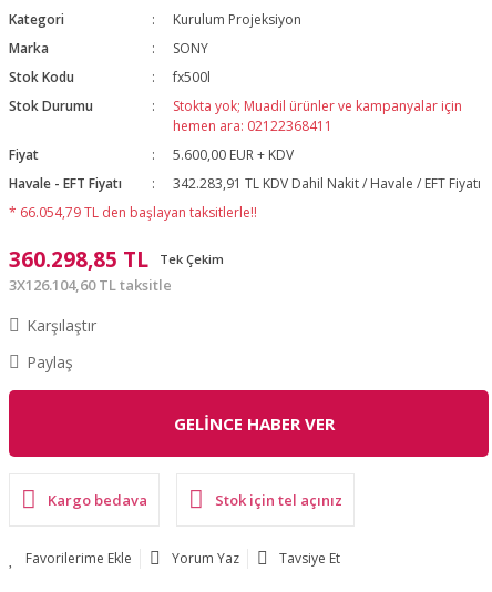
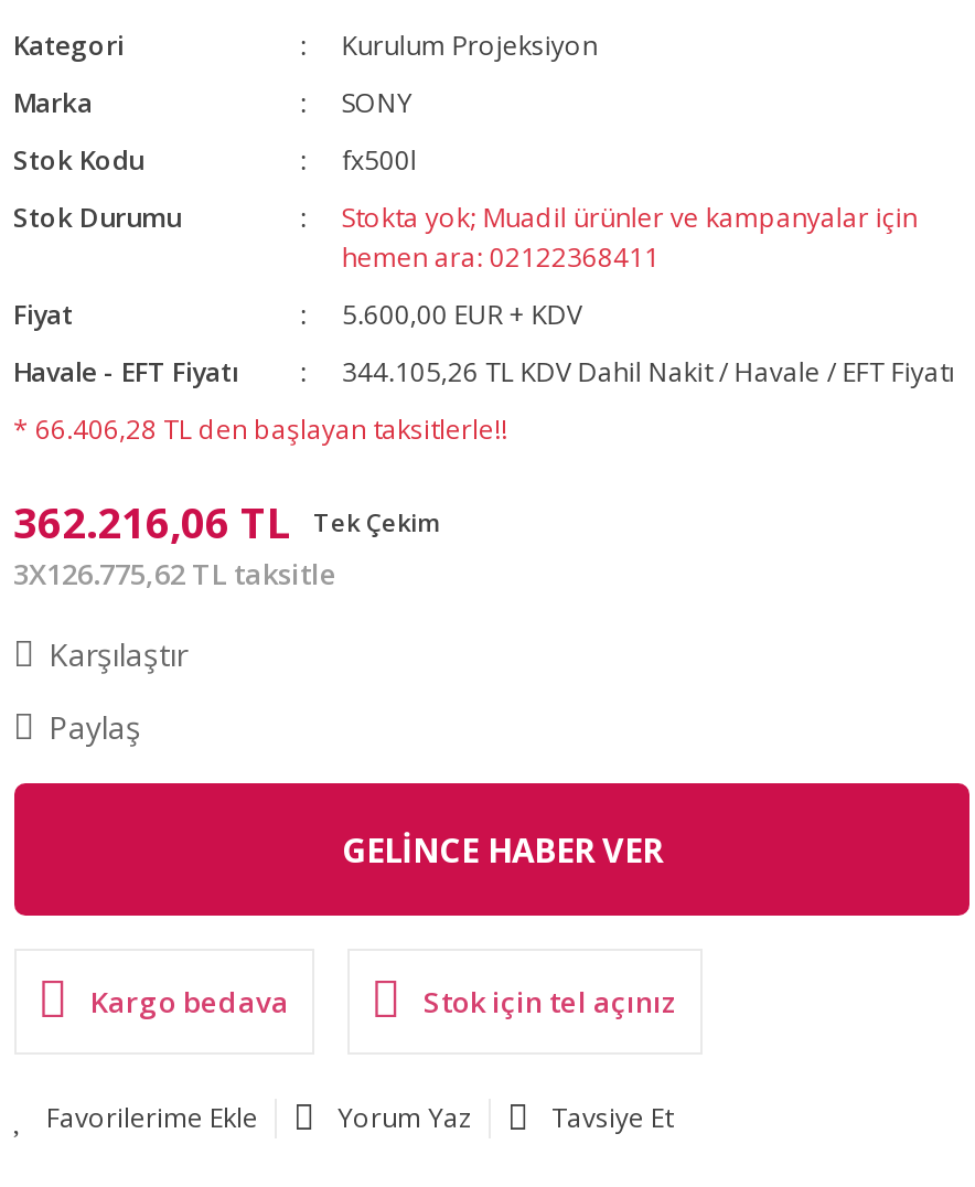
[173,174,481,193] 342.283,91 TL KDV Dahil Nakit / Havale / EFT Fiyatı -> [342,353,955,391] 344.105,26 TL KDV Dahil Nakit / Havale / EFT Fiyatı
[8,203,257,222] * 66.054,79 TL den başlayan taksitlerle!! -> [13,410,507,448] * 66.406,28 TL den başlayan taksitlerle!!
[8,245,223,274] 360.298,85 TL Tek Çekim -> [13,494,441,552] 362.216,06 TL Tek Çekim
[8,275,171,295] 3X126.104,60 TL taksitle -> [13,554,337,593] 3X126.775,62 TL taksitle

